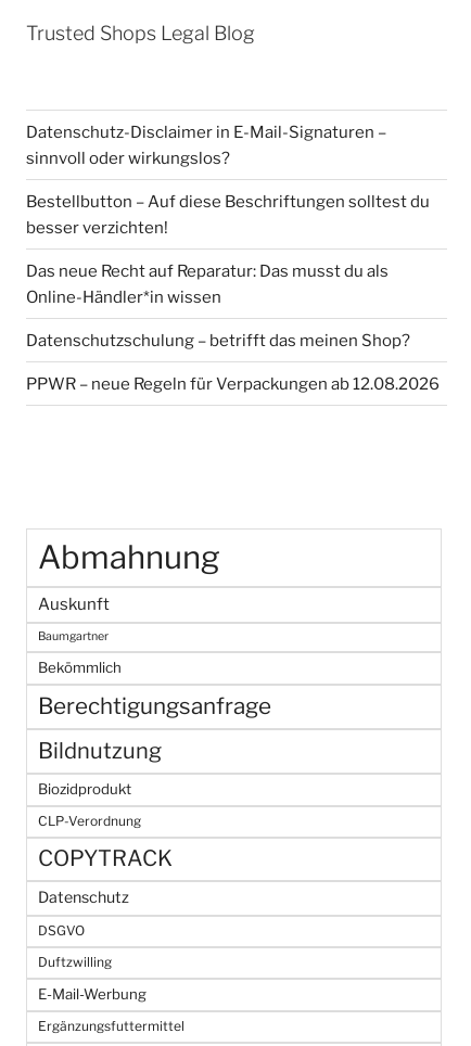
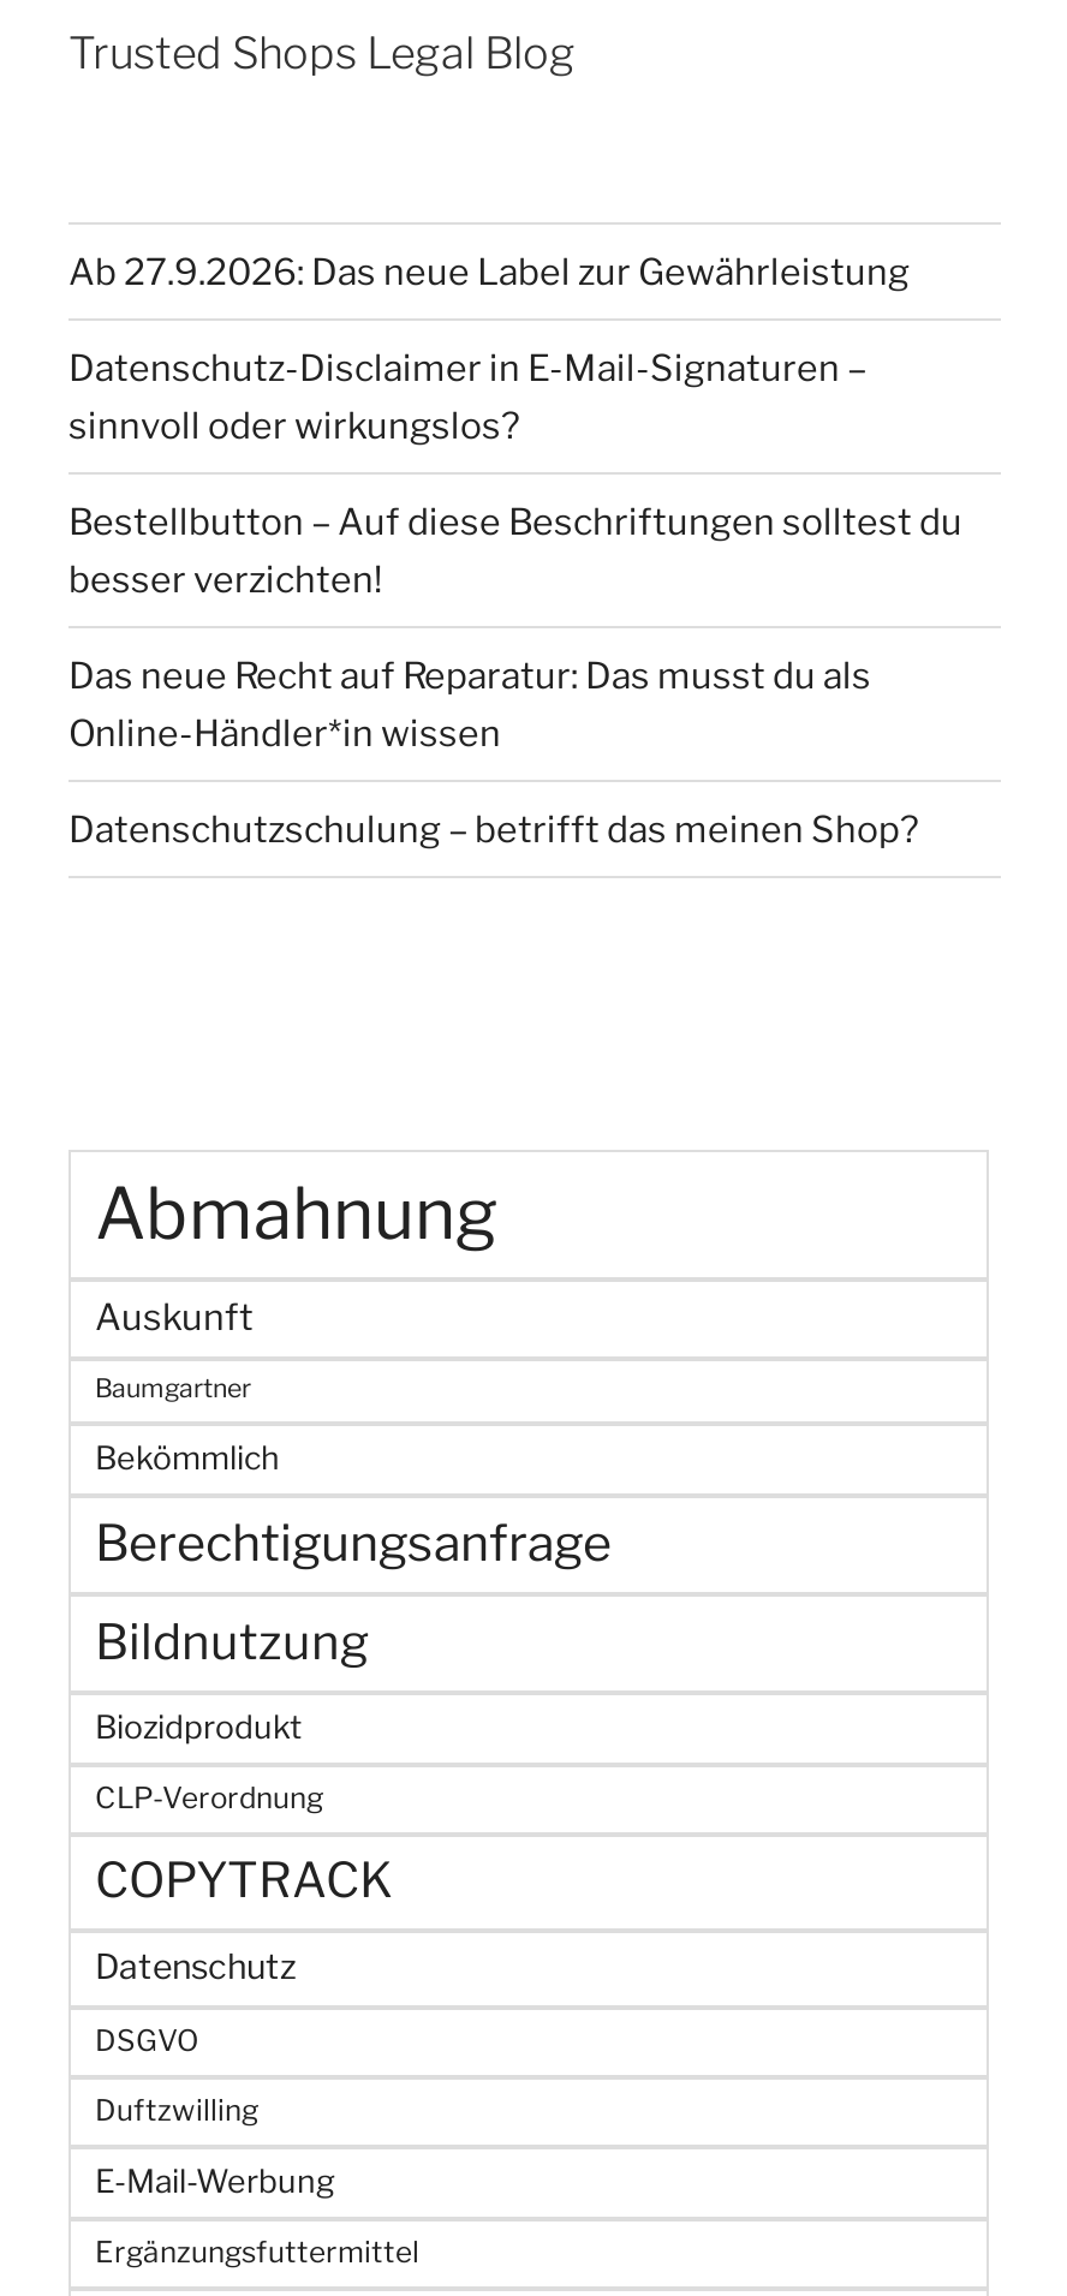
none -> [68,250,910,294] Ab 27.9.2026: Das neue Label zur Gewährleistung
moved [26,122,430,350] -> [68,347,962,851]: Datenschutz-Disclaimer in E-Mail-Signaturen – | sinnvoll oder wirkungslos? | Bestellbutton – Auf diese Beschriftungen solltest du | besser verzichten! | Das neue Recht auf Reparatur: Das musst du als | Online-Händler*in wissen | Datenschutzschulung – betrifft das meinen Shop?
[26,374,440,394] PPWR – neue Regeln für Verpackungen ab 12.08.2026 -> none

